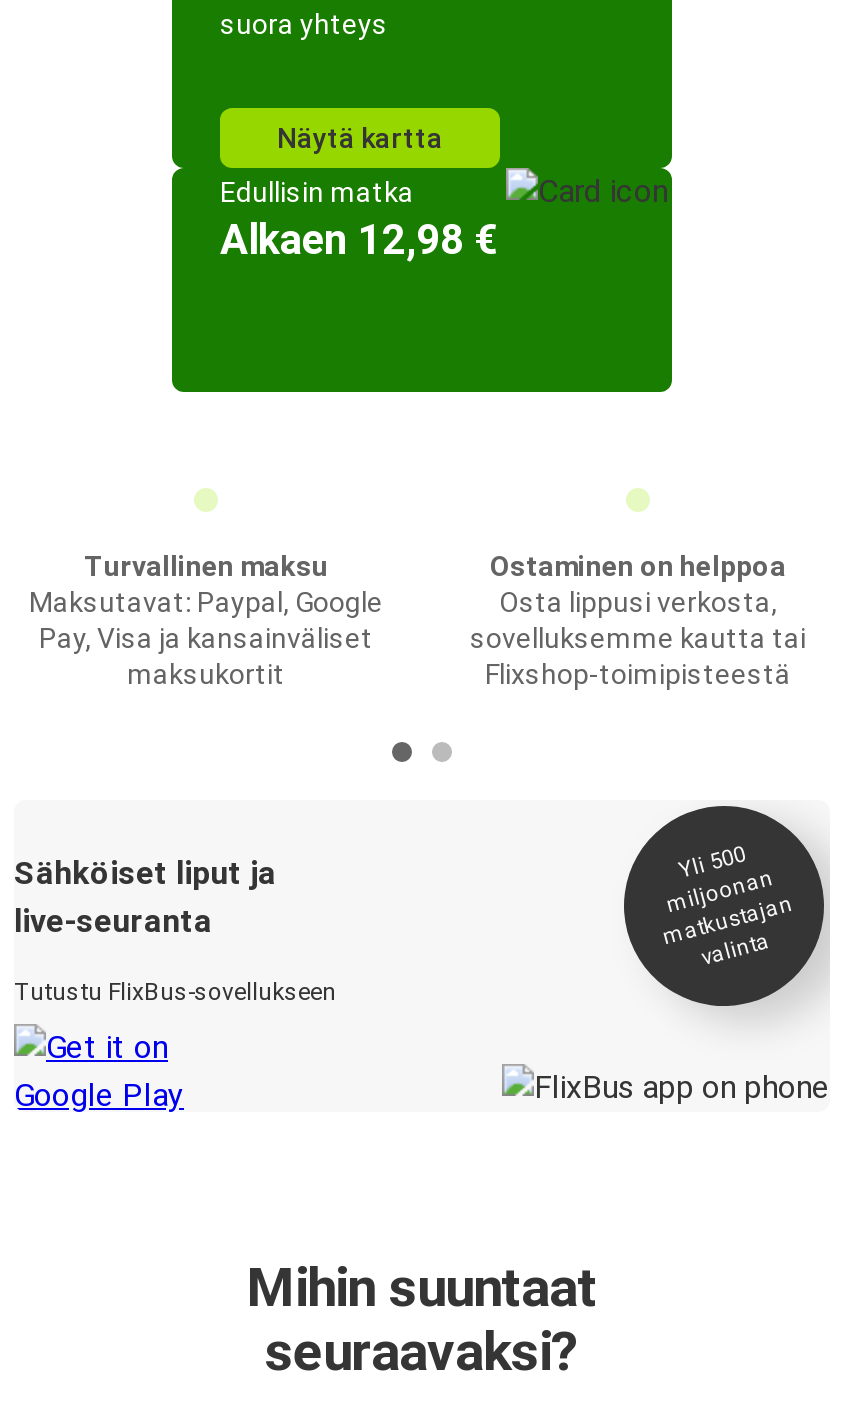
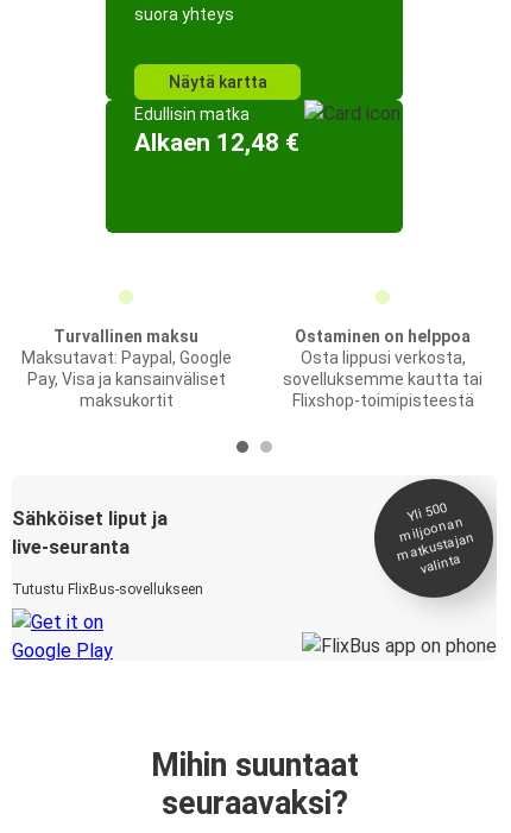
[220,216,498,264] Alkaen 12,98 € -> [134,128,299,157] Alkaen 12,48 €

